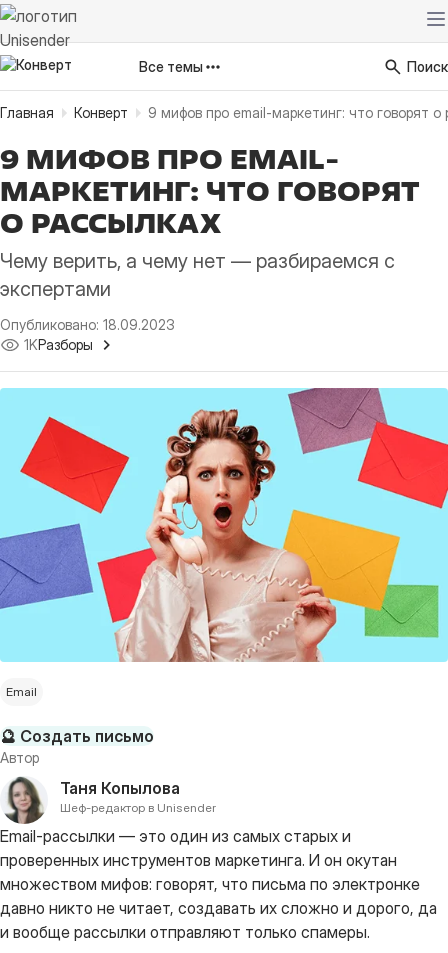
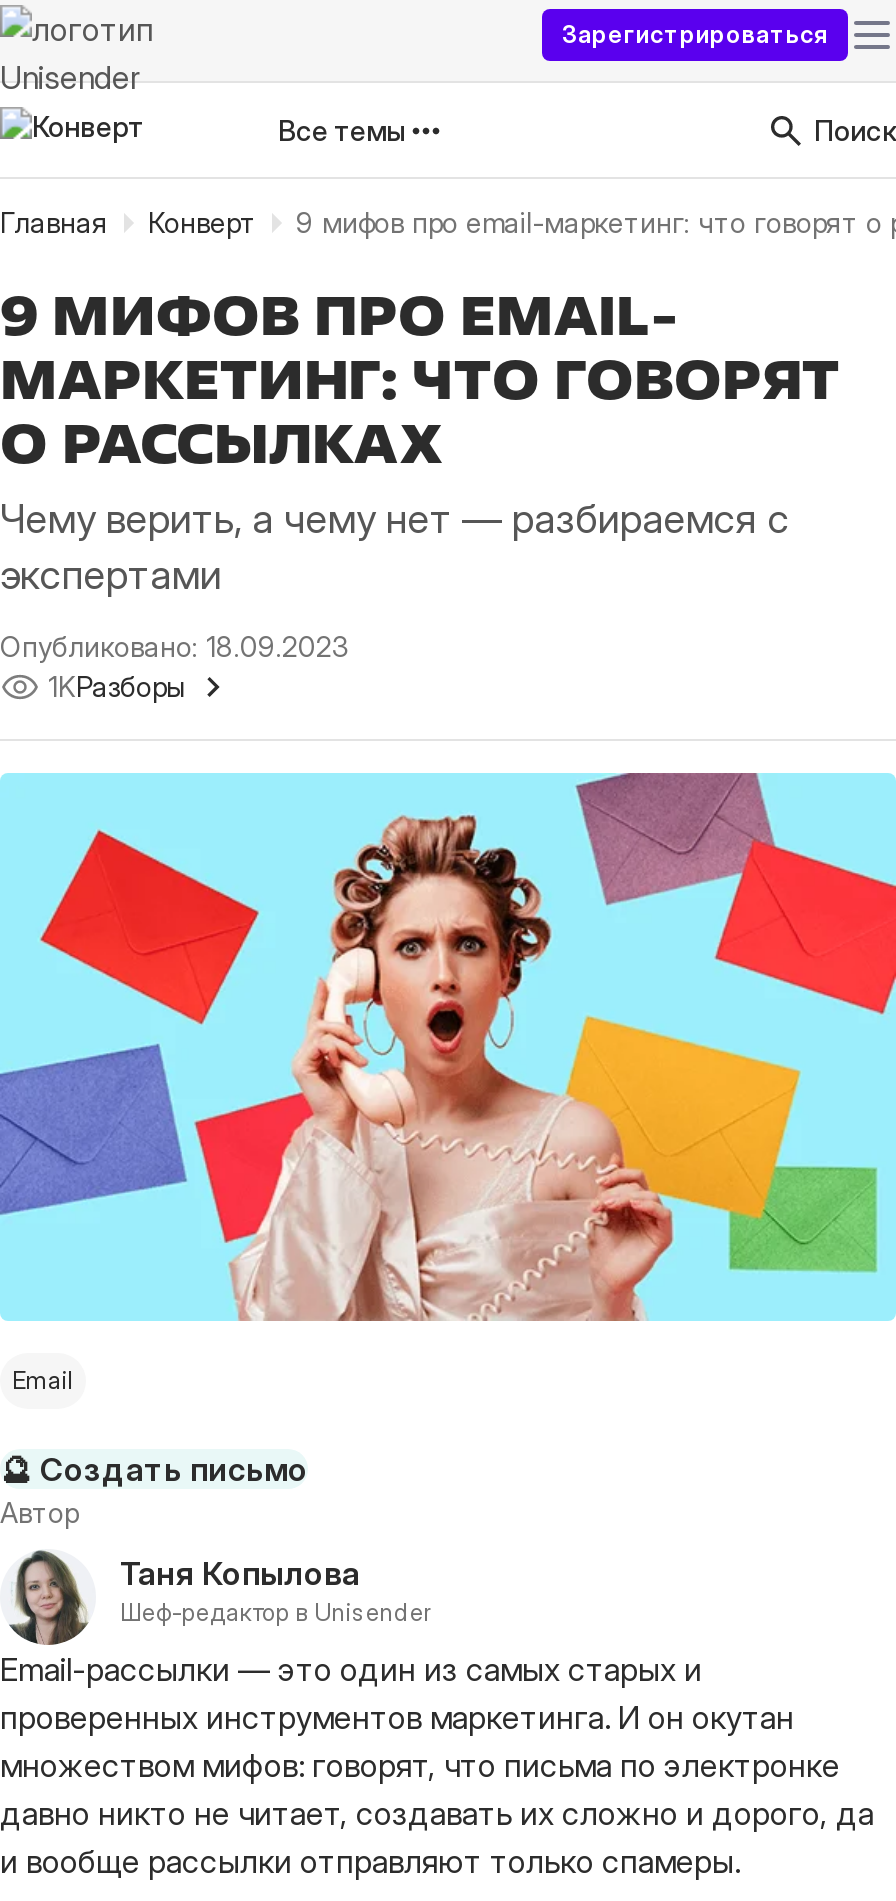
none -> [562,18,828,48] Зарегистрироваться

